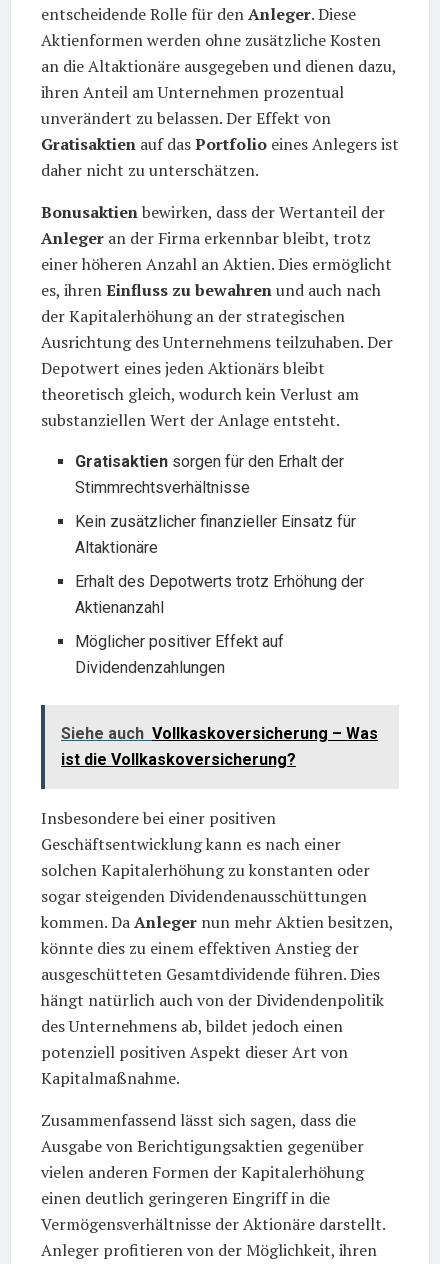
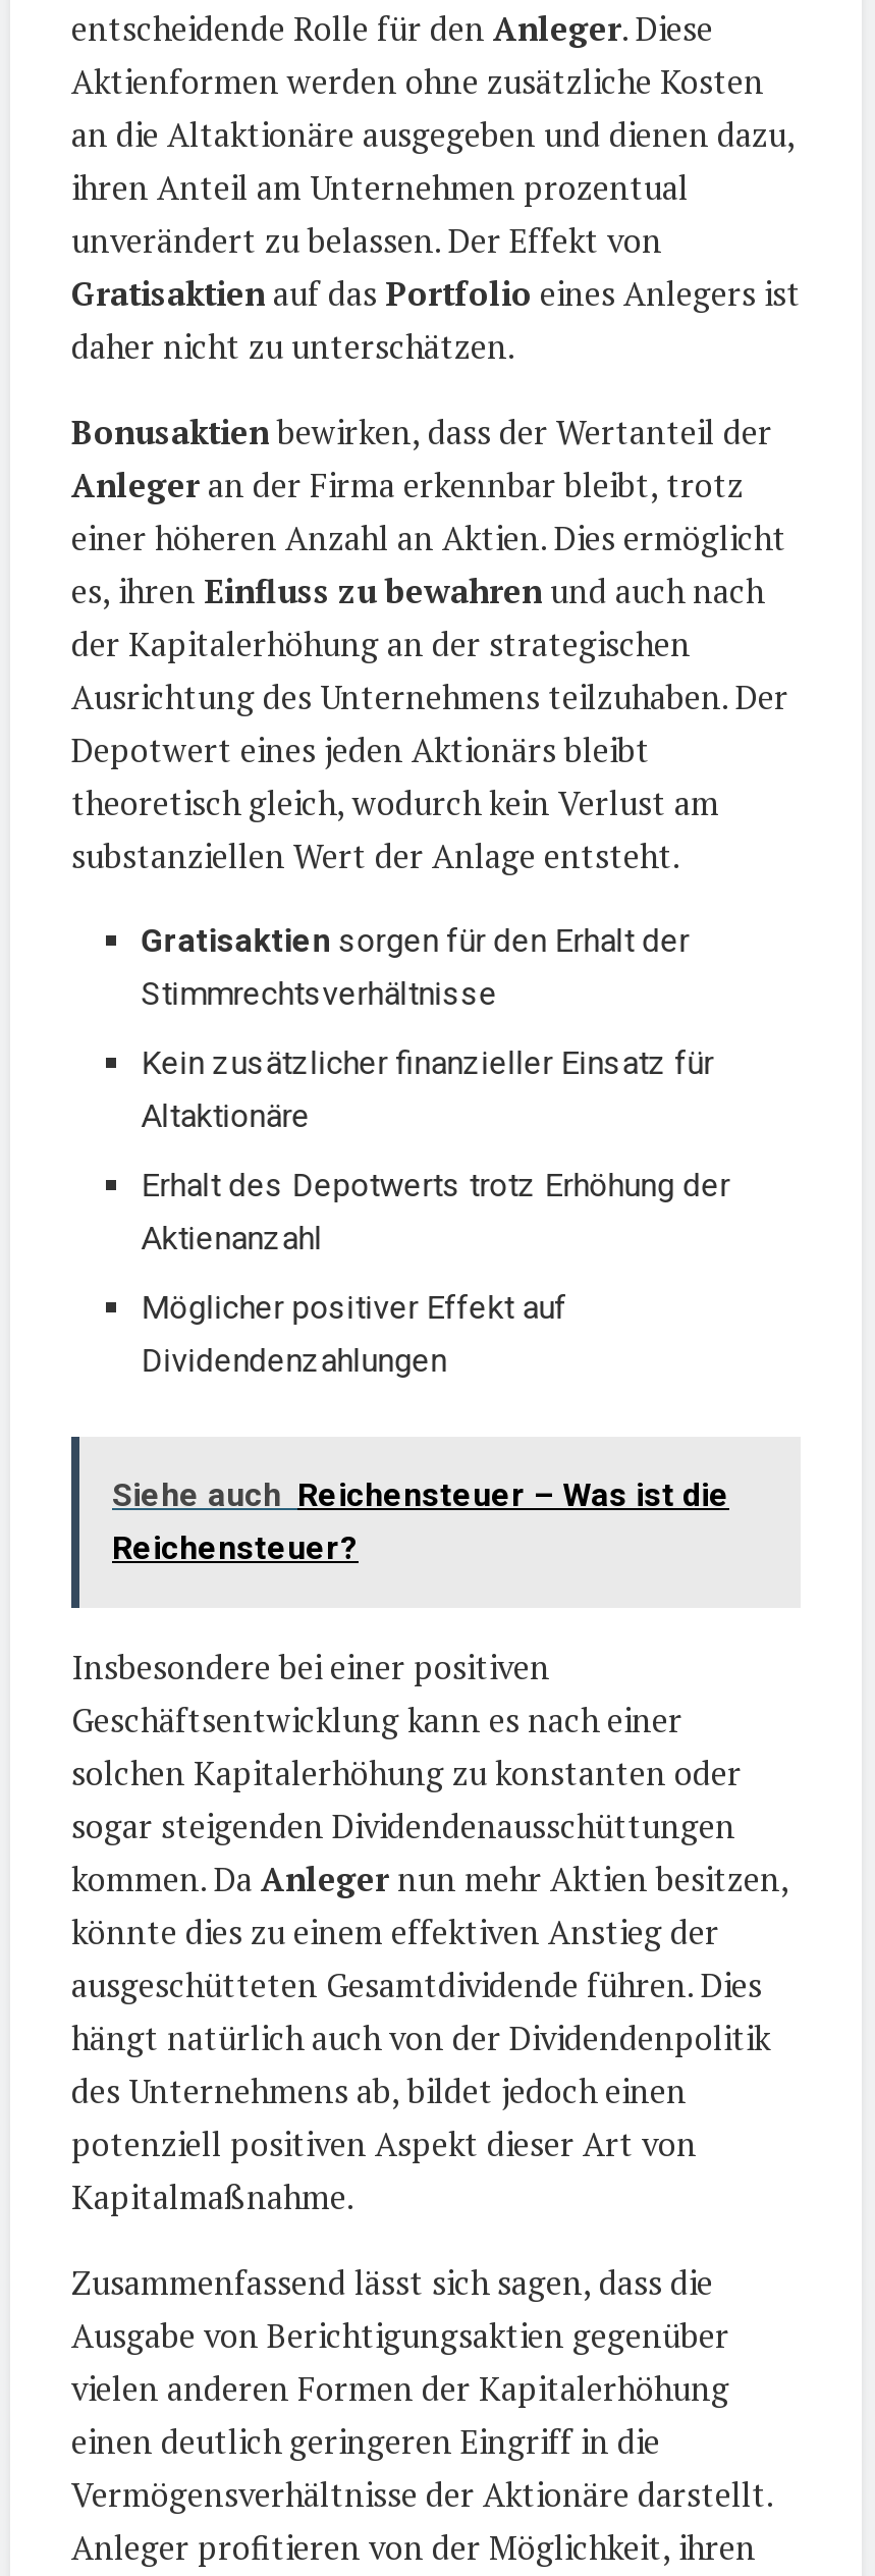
[61,723,378,768] Siehe auch Vollkaskoversicherung – Was | ist die Vollkaskoversicherung? -> [112,1474,729,1566] Siehe auch Reichensteuer – Was ist die | Reichensteuer?

